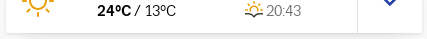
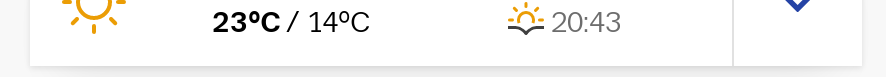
[97,3,176,19] 24°C / 13°C -> [212,6,370,38] 23°C / 14°C

